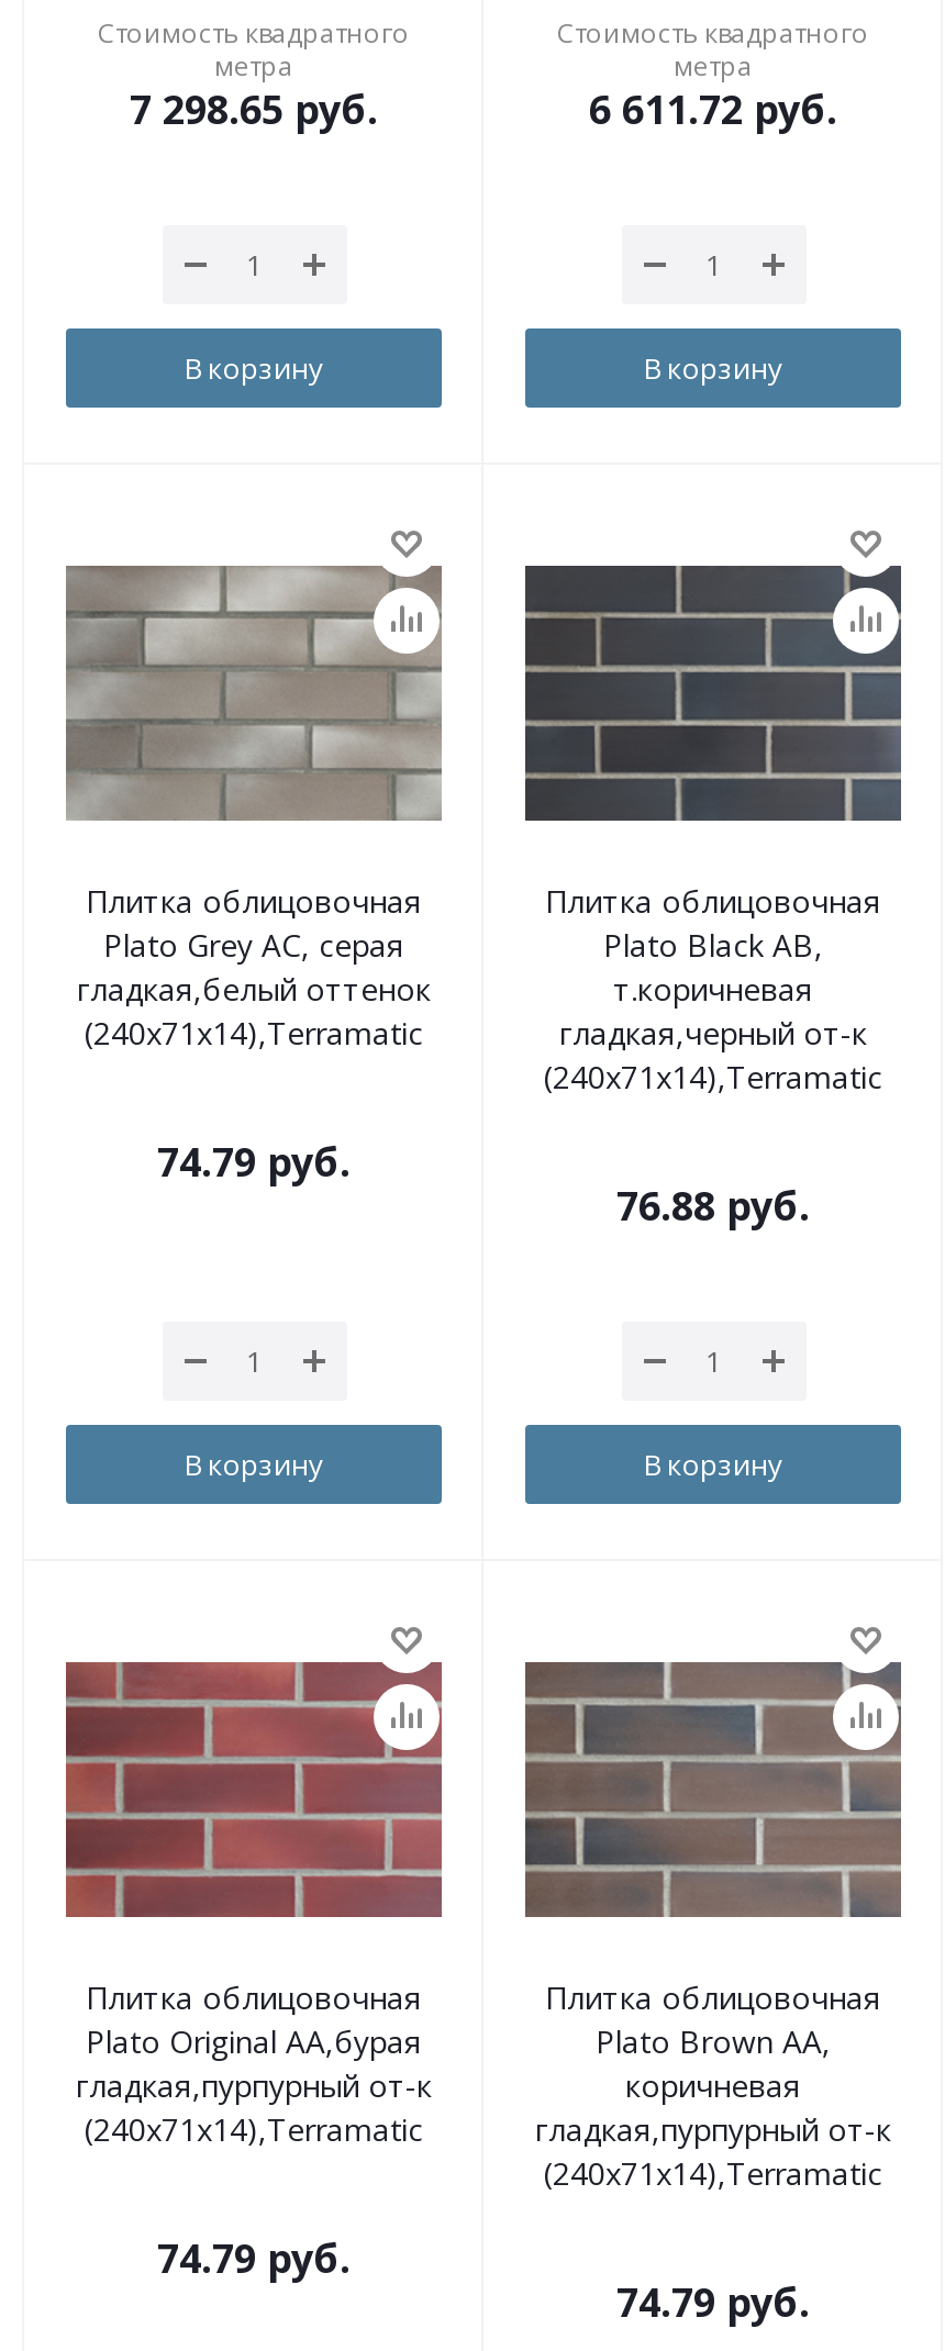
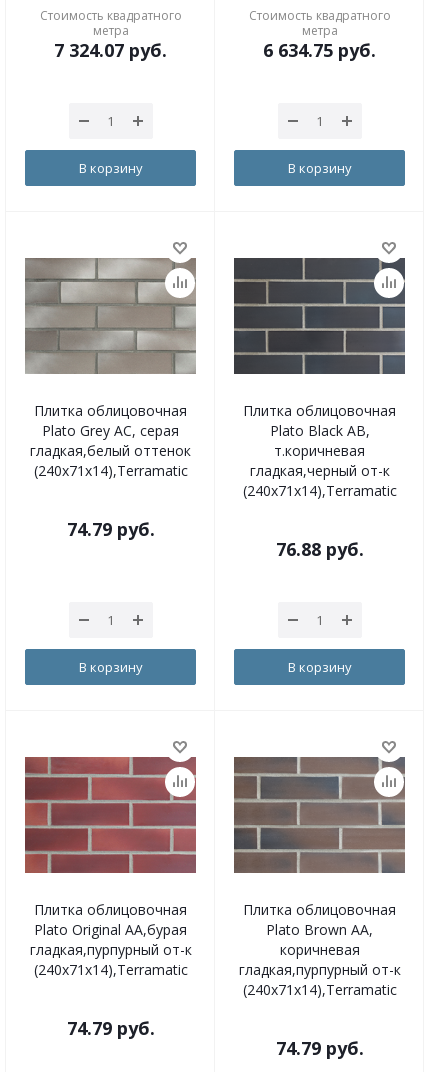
[130,82,378,135] 7 298.65 руб. -> [54,38,167,62] 7 324.07 руб.
[589,82,837,135] 6 611.72 руб. -> [263,38,376,62] 6 634.75 руб.

